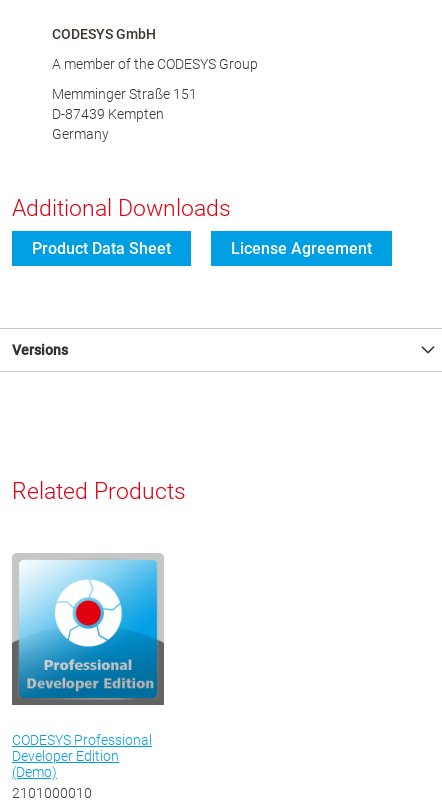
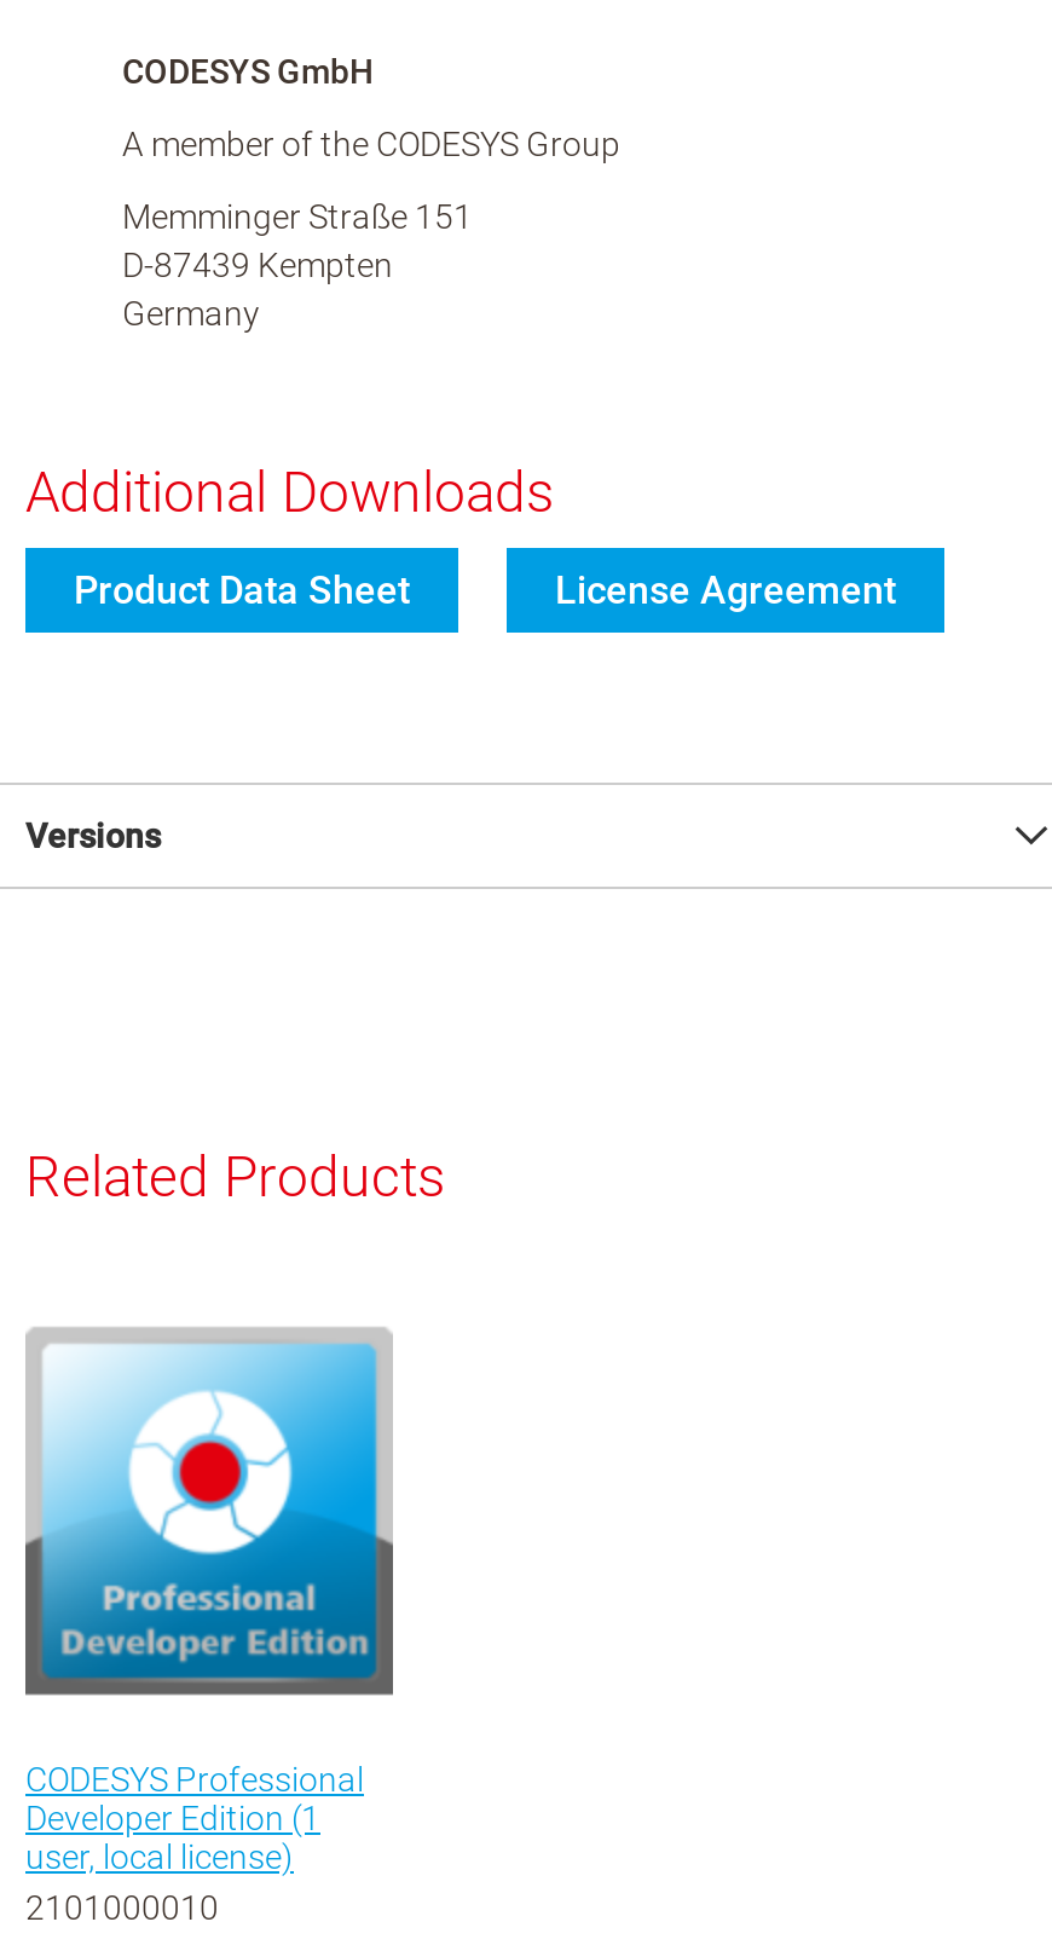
[12,748,119,780] Developer Edition | (Demo) -> [25,1799,320,1876] Developer Edition (1 | user, local license)

